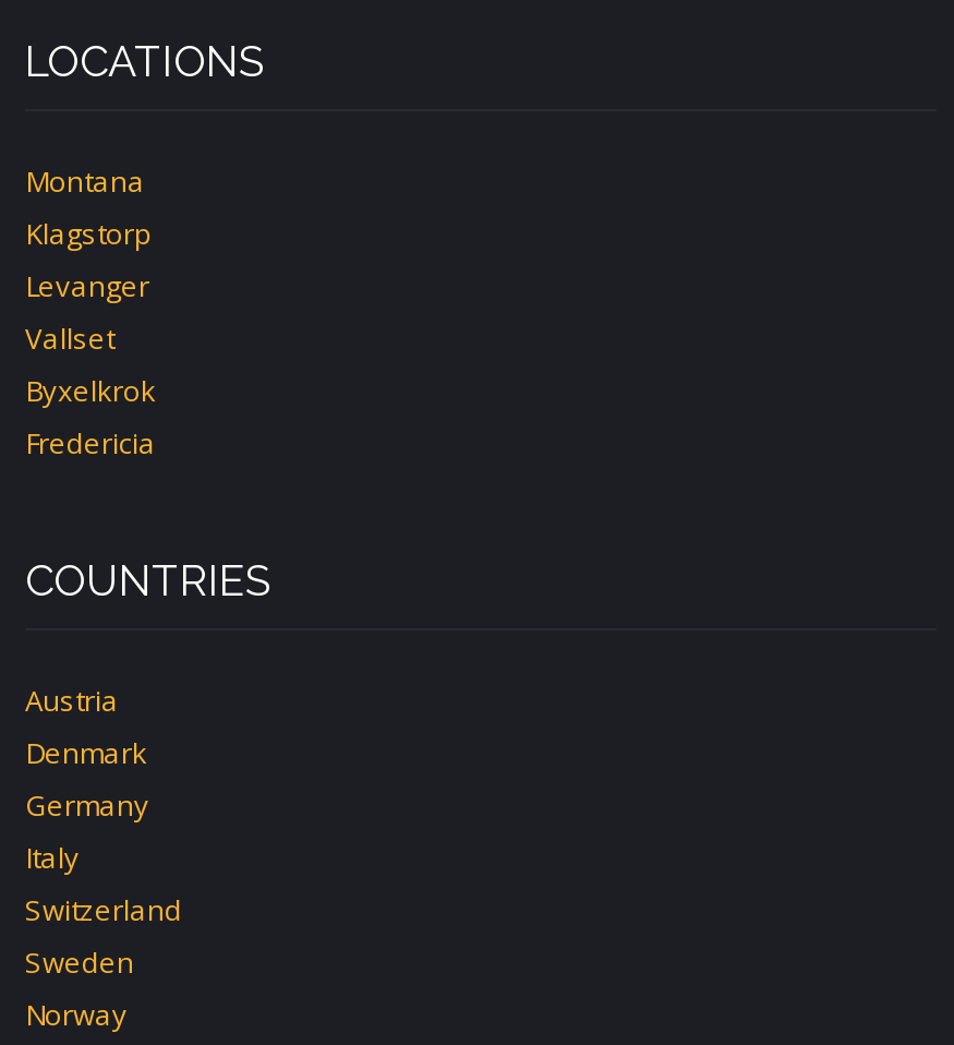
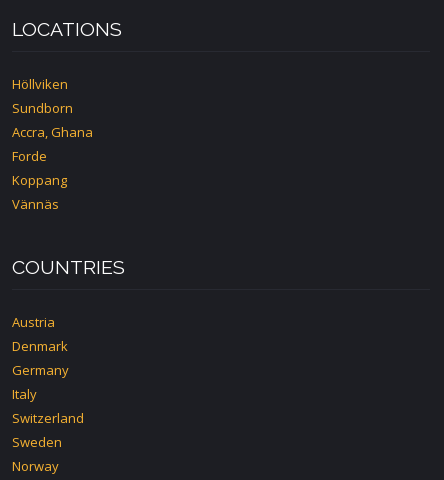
[25,161,156,463] Montana | Klagstorp | Levanger | Vallset | Byxelkrok | Fredericia -> [12,75,93,213] Höllviken | Sundborn | Accra, Ghana | Forde | Koppang | Vännäs

